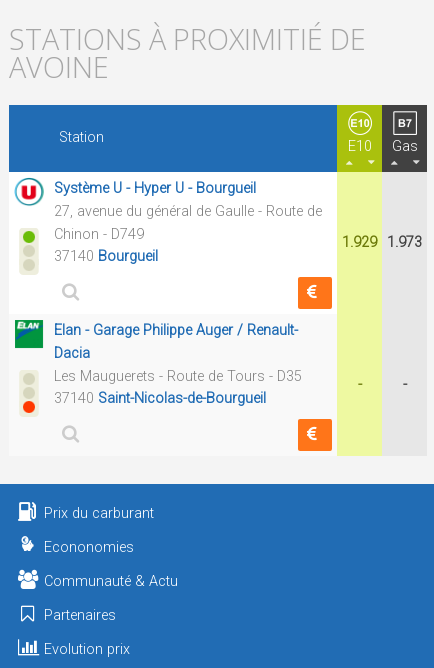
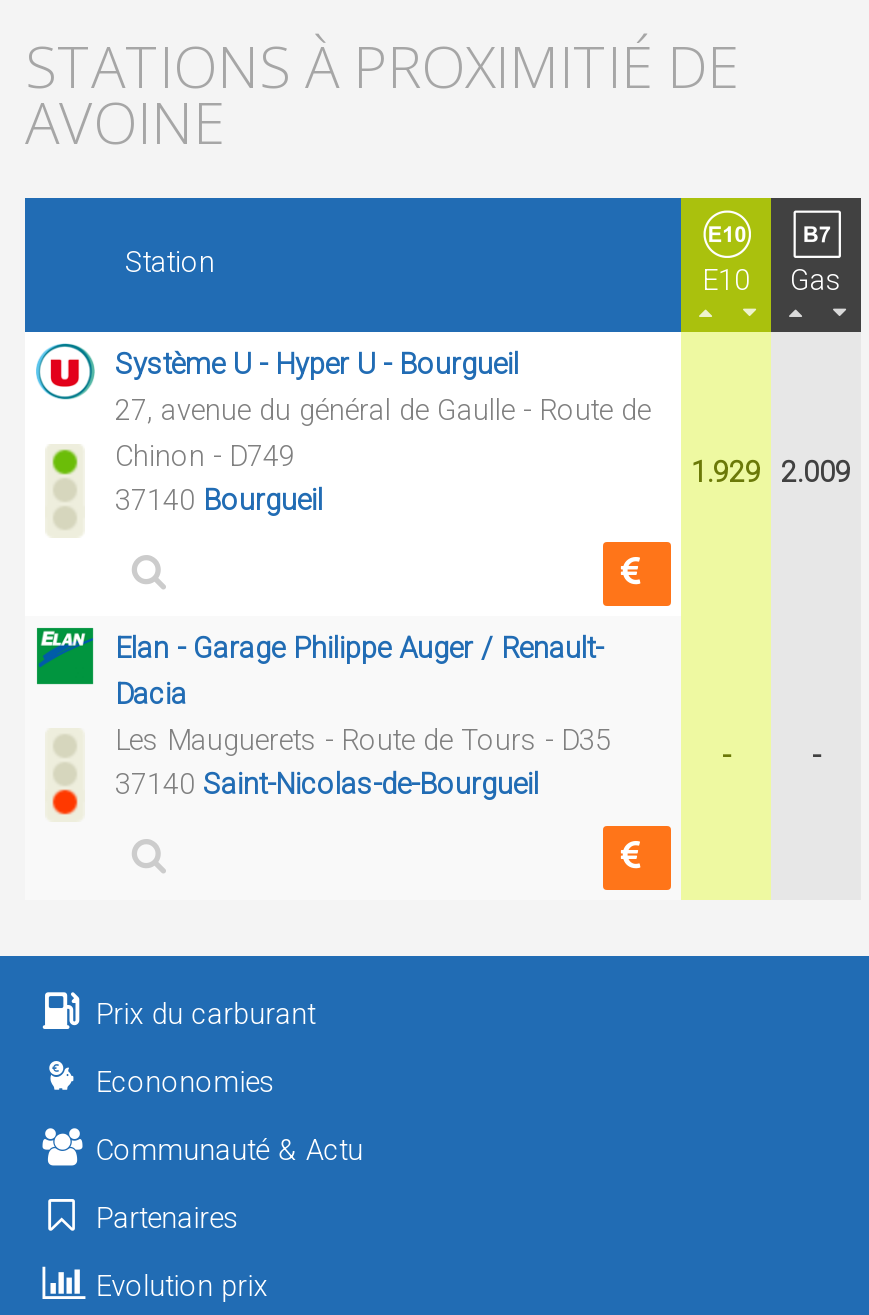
[342,234,422,251] 1.929 1.973 -> [691,456,851,490] 1.929 2.009

